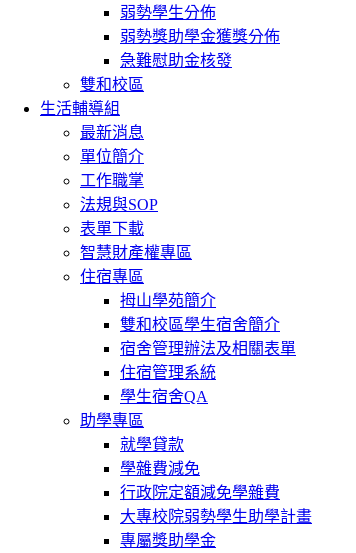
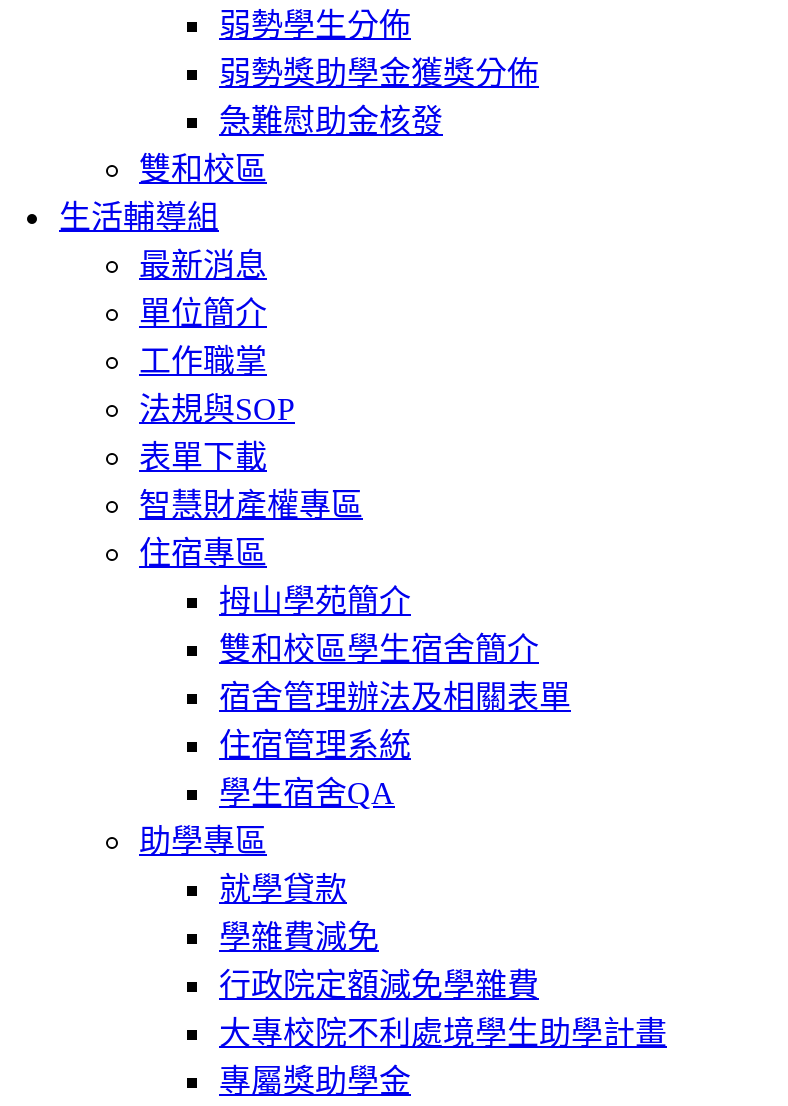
[120,508,312,525] 大專校院弱勢學生助學計畫 -> [219,1016,667,1050] 大專校院不利處境學生助學計畫

